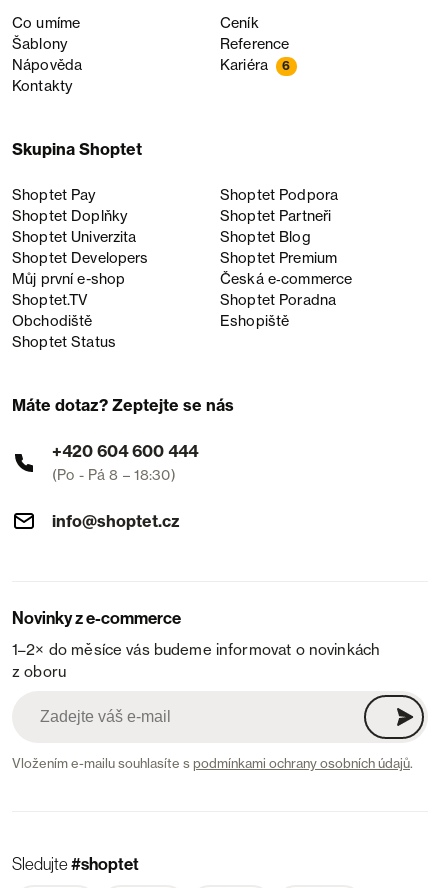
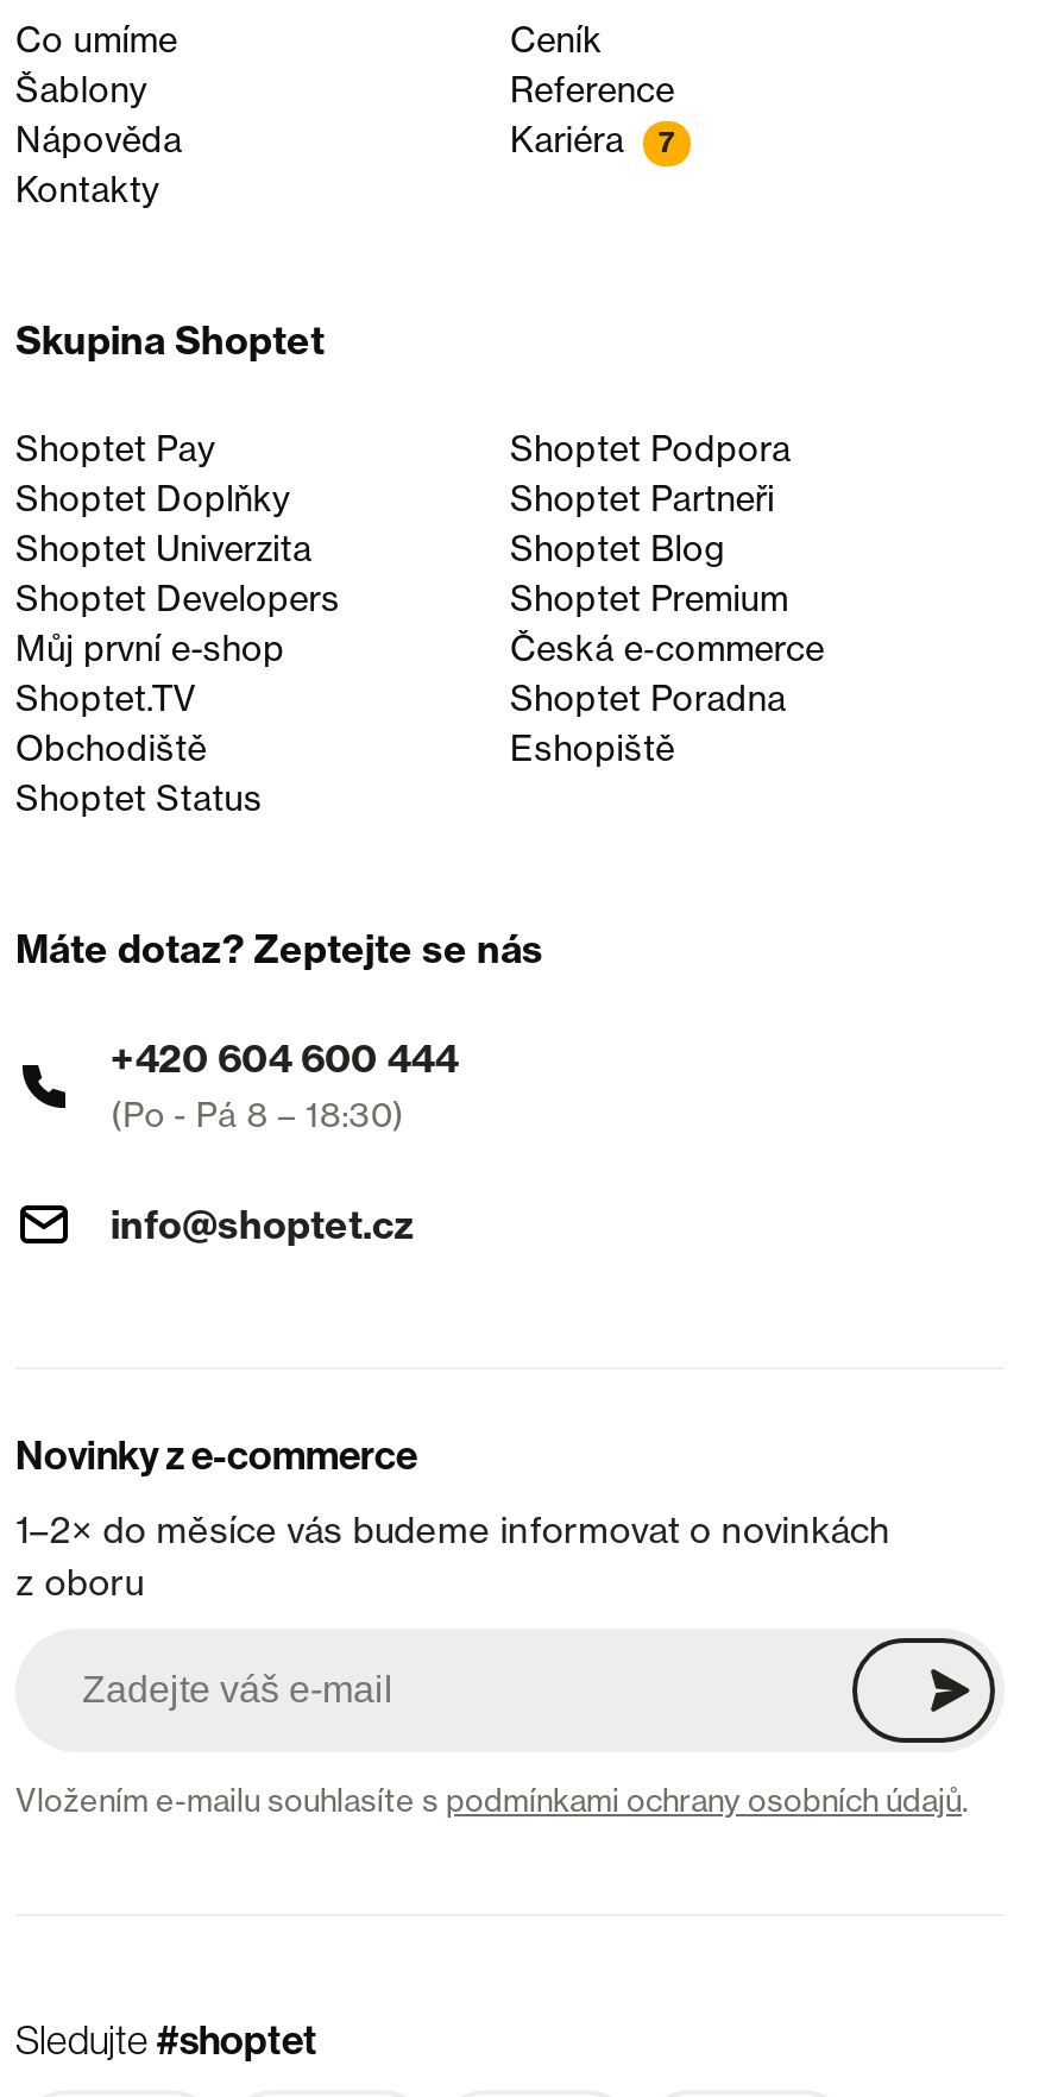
[220,56,291,74] Kariéra 6 -> [510,119,675,162] Kariéra 7

